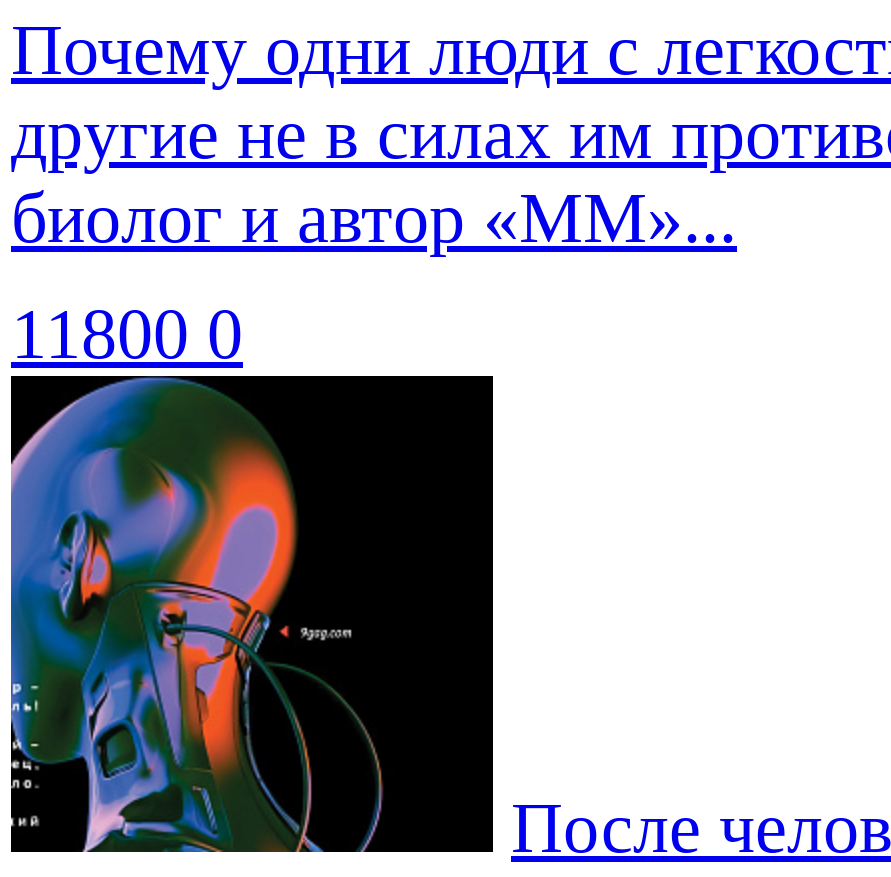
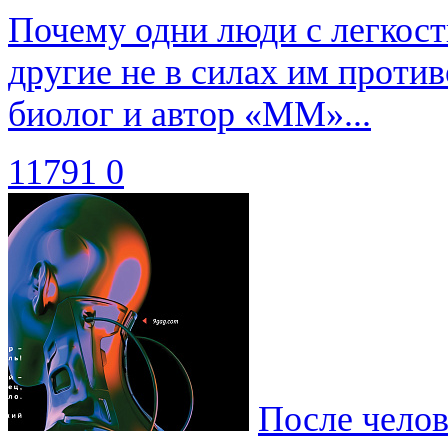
[11,294,243,374] 11800 0 -> [8,152,124,192] 11791 0

